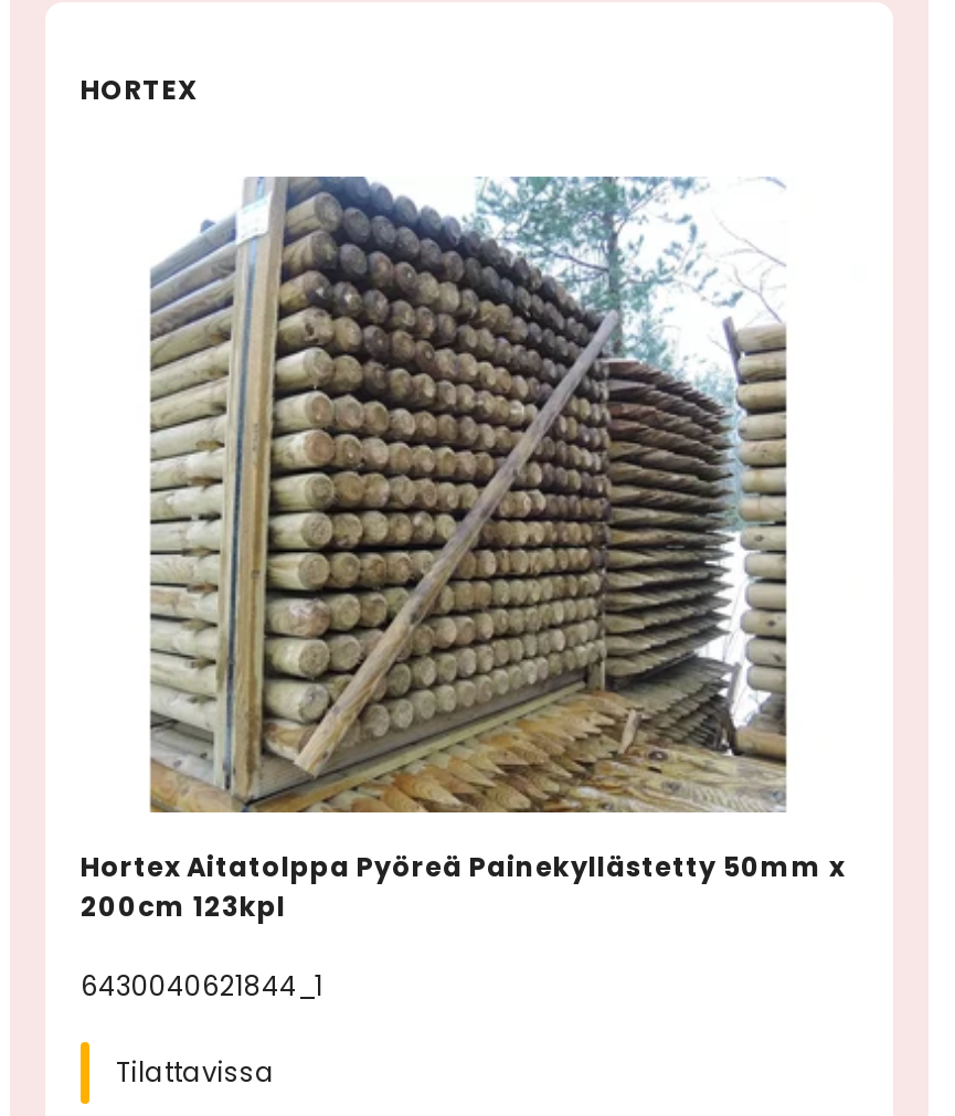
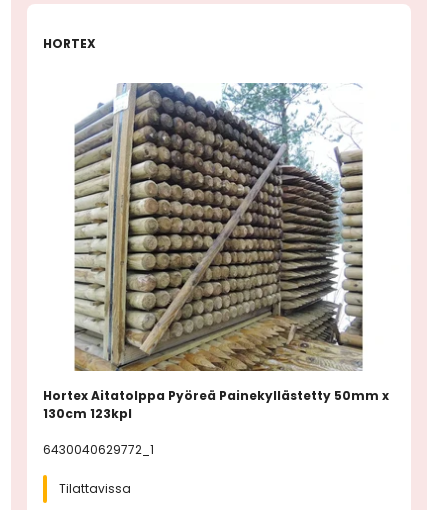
[81,888,286,925] 200cm 123kpl -> [43,405,132,422] 130cm 123kpl
[81,967,323,1005] 6430040621844_1 -> [43,441,154,458] 6430040629772_1

